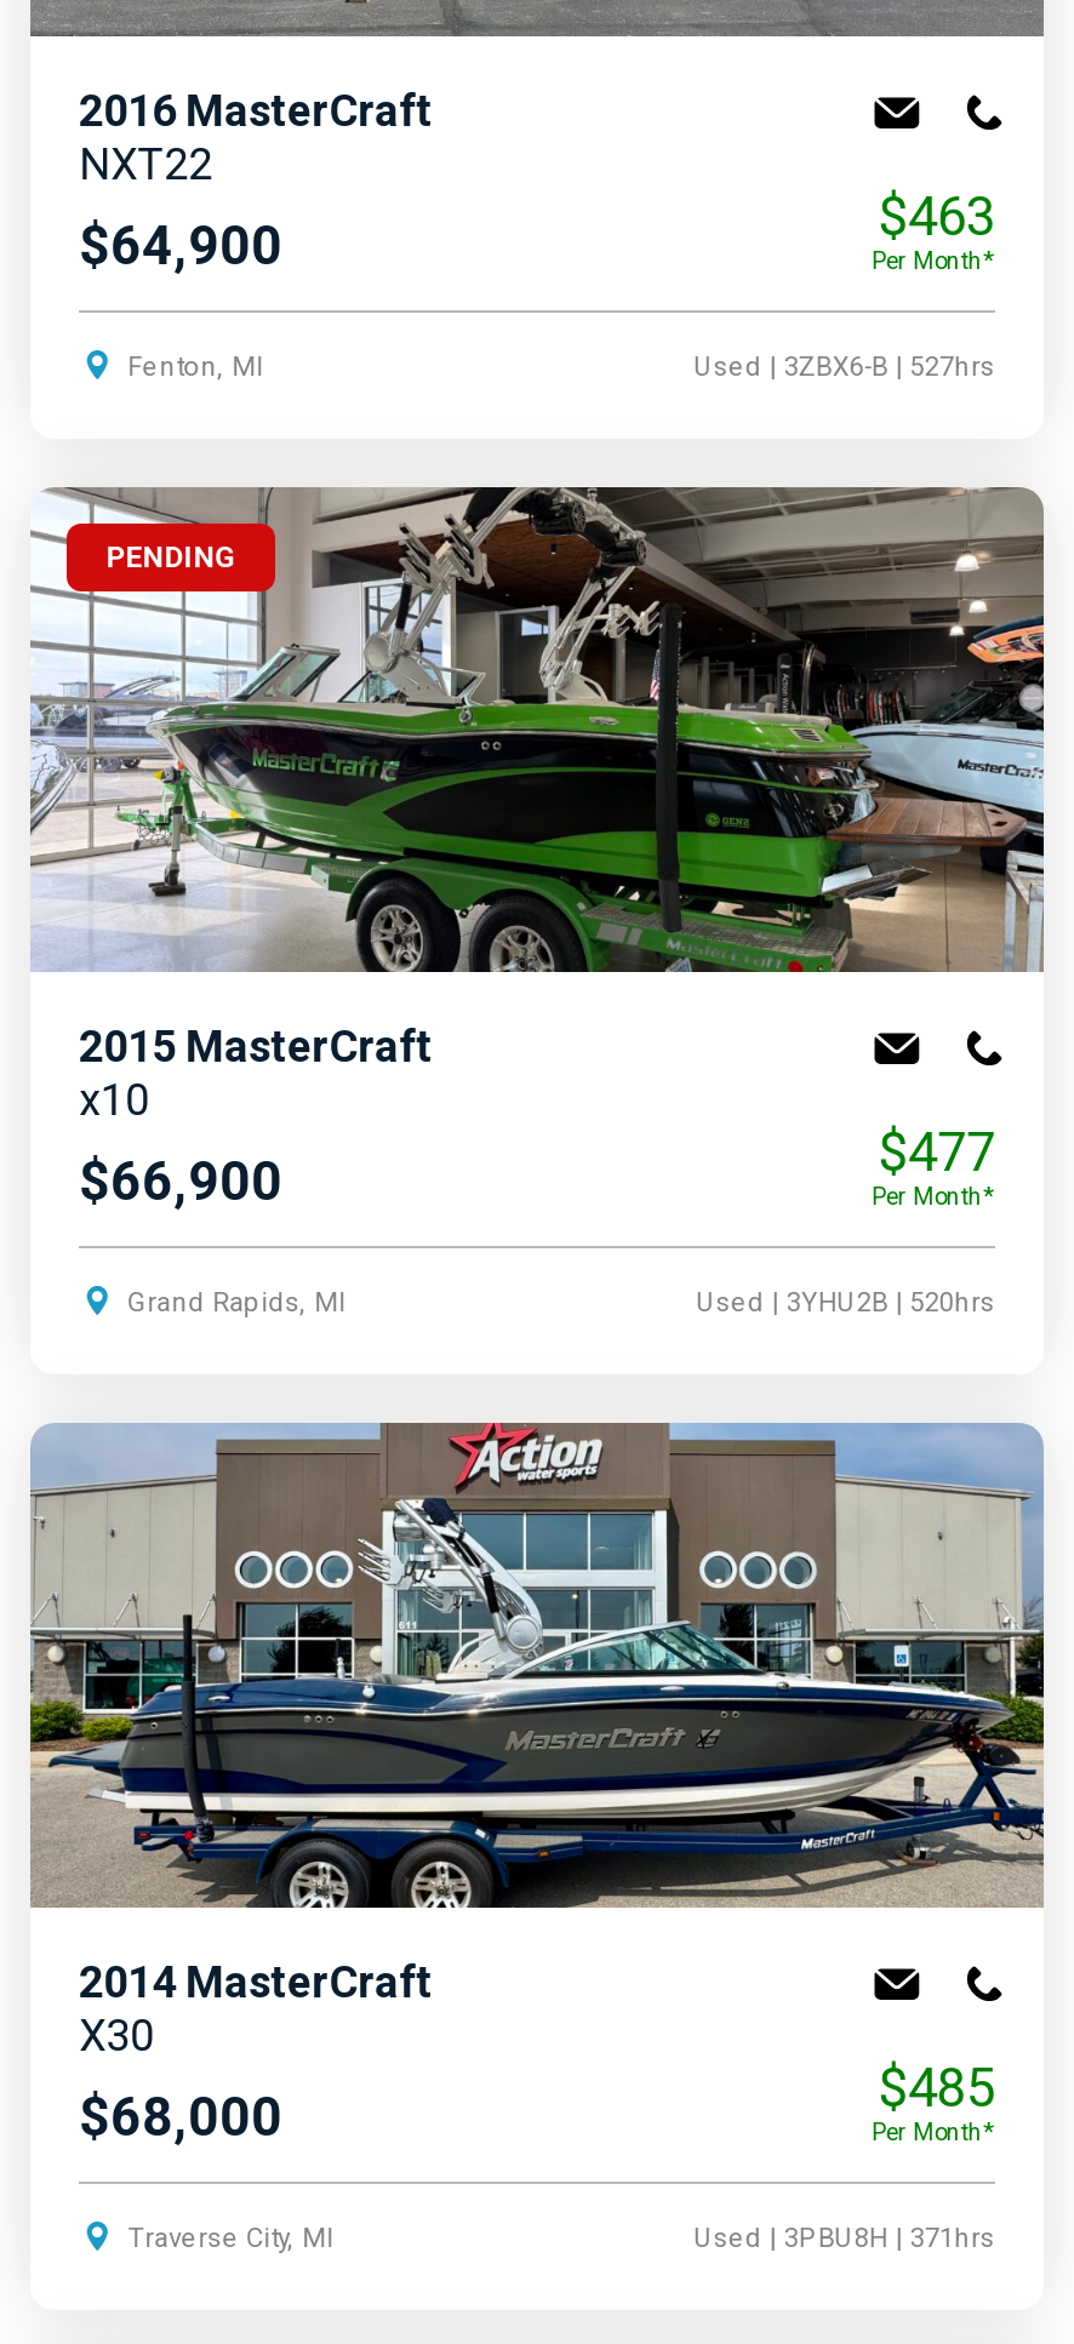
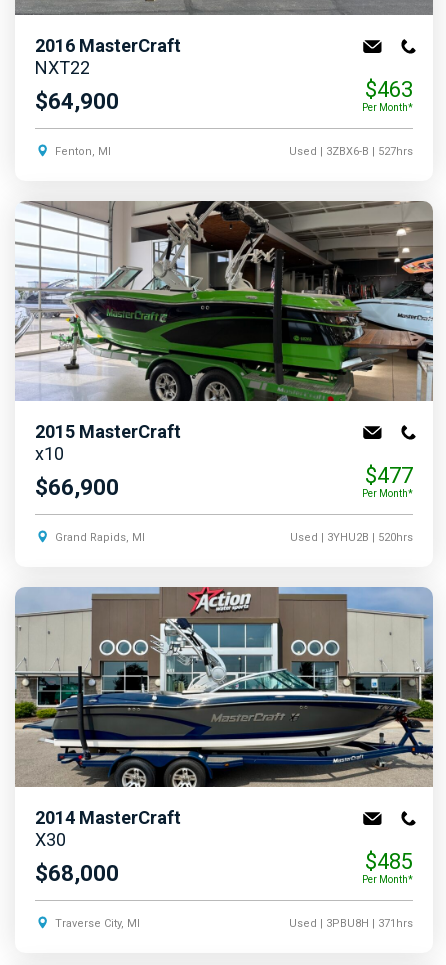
[106,541,237,574] PENDING -> none

